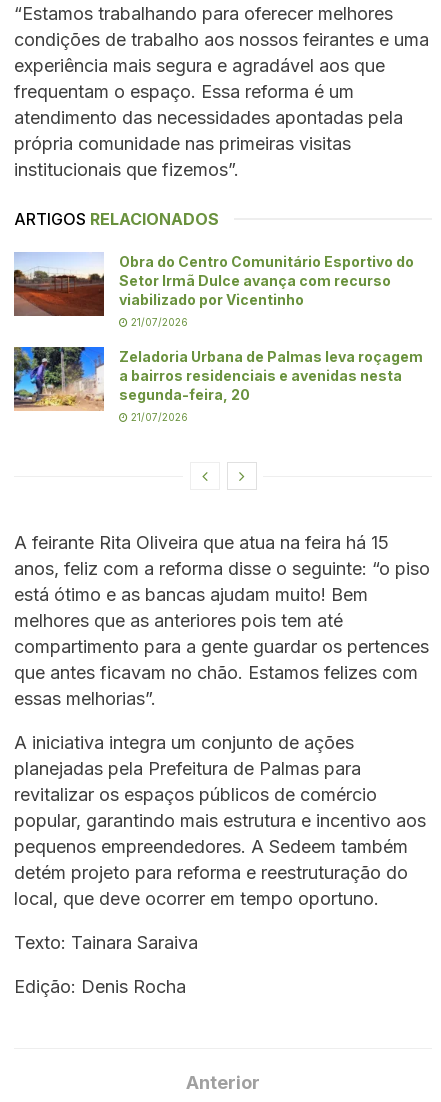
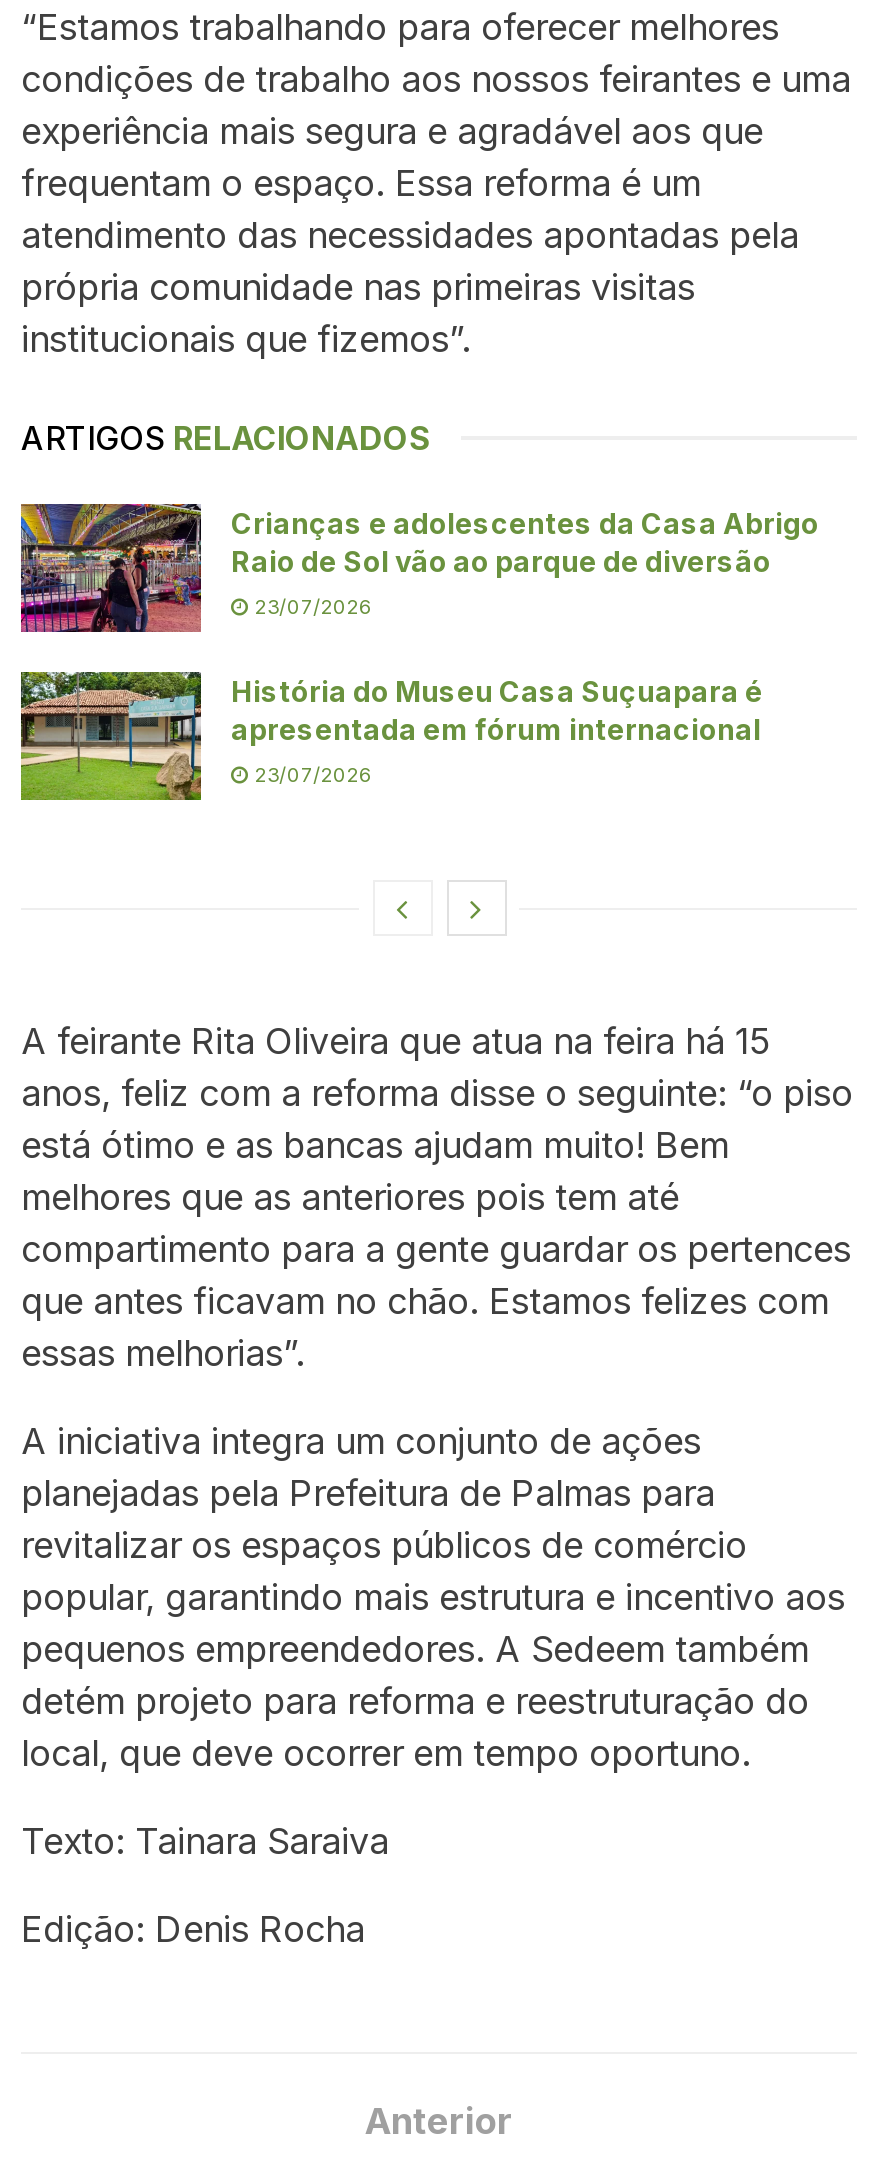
[13,252,414,317] [image] | Obra do Centro Comunitário Esportivo do | Setor Irmã Dulce avança com recurso | viabilizado por Vicentinho -> [19,502,819,634] [image] | Crianças e adolescentes da Casa Abrigo | Raio de Sol vão ao parque de diversão
[128,316,188,328] 21/07/2026 -> [249,594,373,618] 23/07/2026
[13,346,423,412] [image] | Zeladoria Urbana de Palmas leva roçagem | a bairros residenciais e avenidas nesta | segunda-feira, 20 -> [19,670,763,802] [image] | História do Museu Casa Suçuapara é | apresentada em fórum internacional
[128,411,188,423] 21/07/2026 -> [249,762,373,786] 23/07/2026

